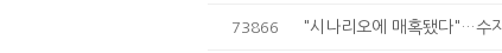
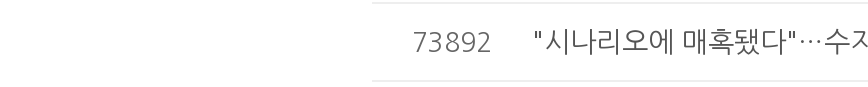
[231,20,279,35] 73866 -> [412,30,492,56] 73892

